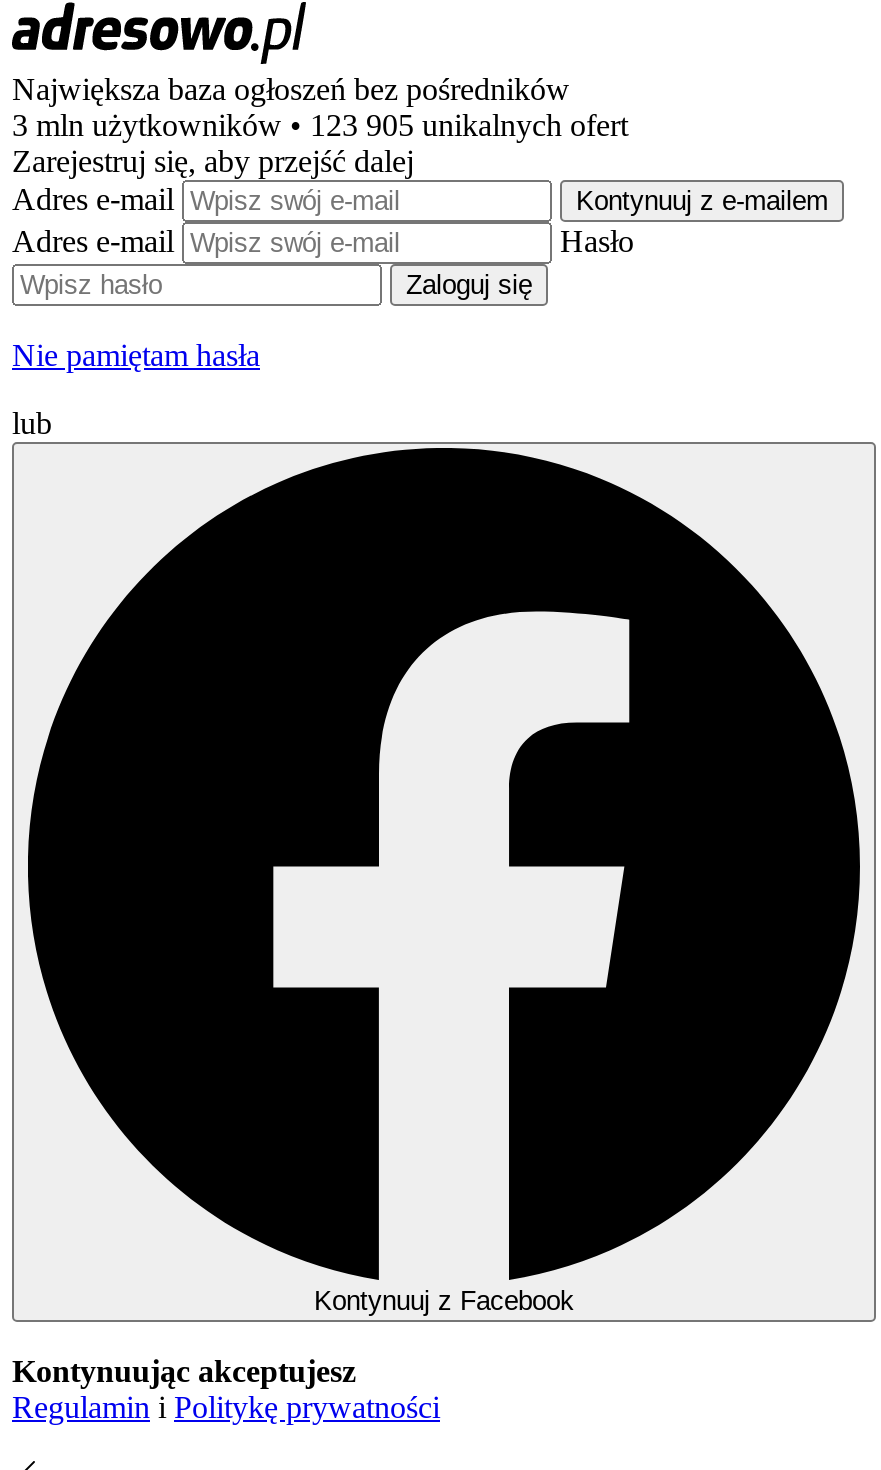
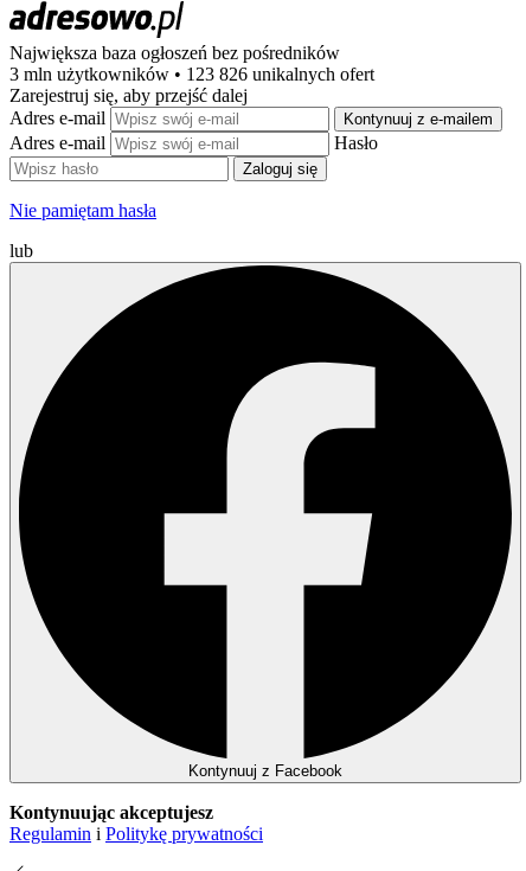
[12,108,628,142] 3 mln użytkowników • 123 905 unikalnych ofert -> [9,64,374,84] 3 mln użytkowników • 123 826 unikalnych ofert

